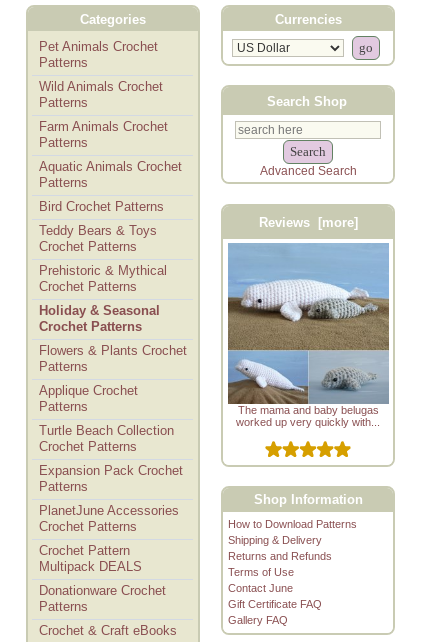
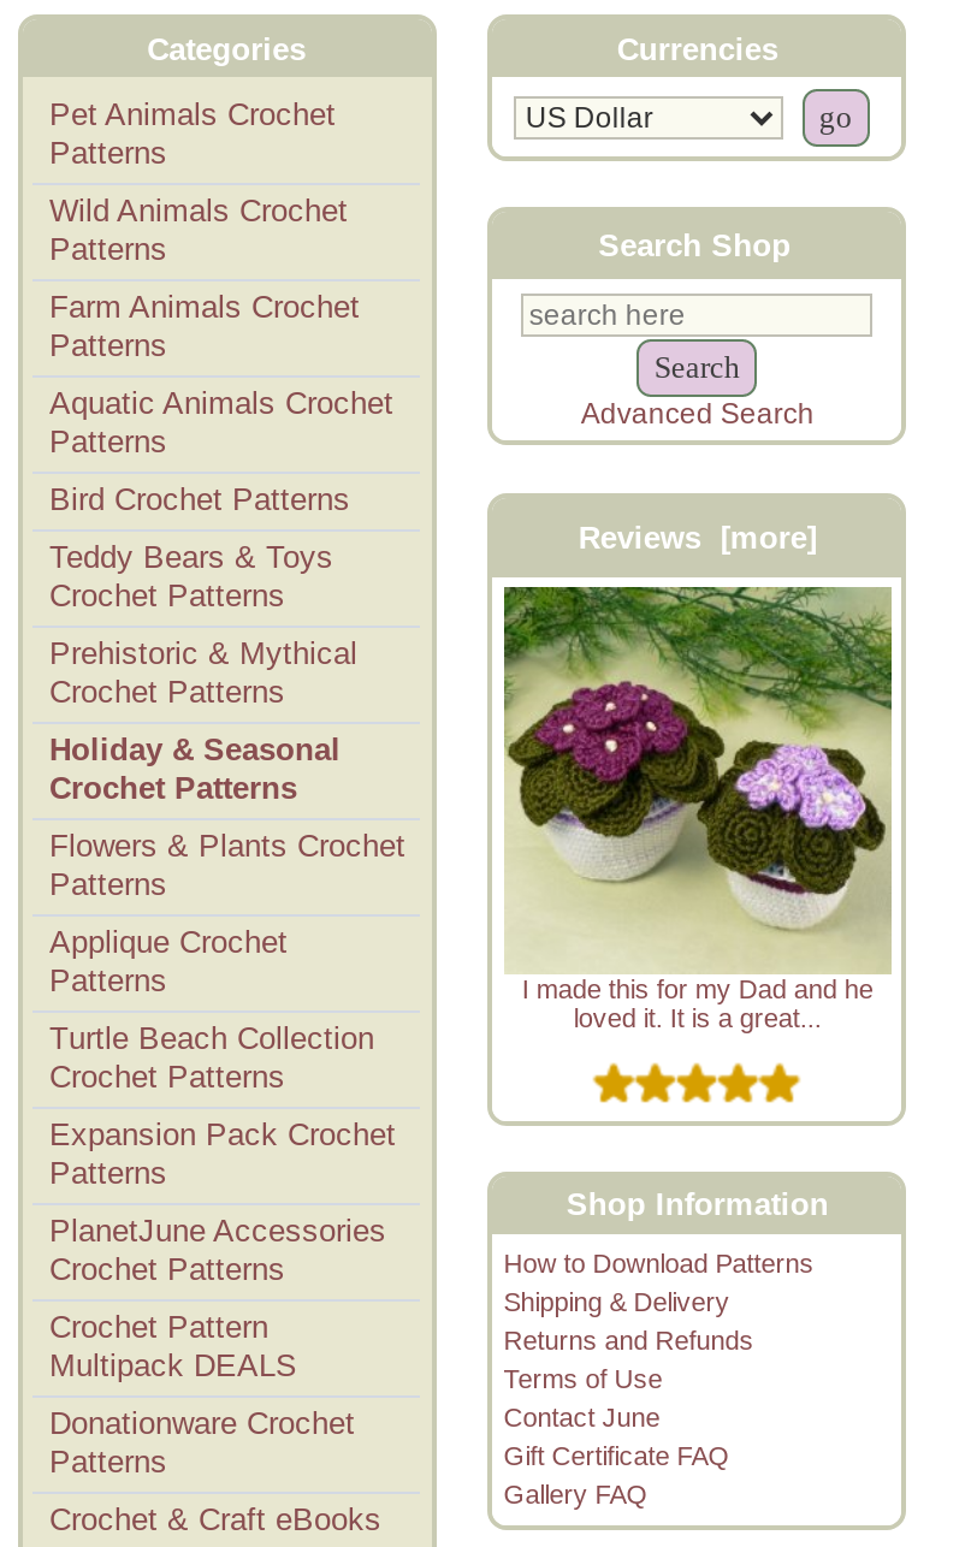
[227,242,390,428] [image] | The mama and baby belugas | worked up very quickly with... -> [502,585,894,1033] [image] | I made this for my Dad and he | loved it. It is a great...

